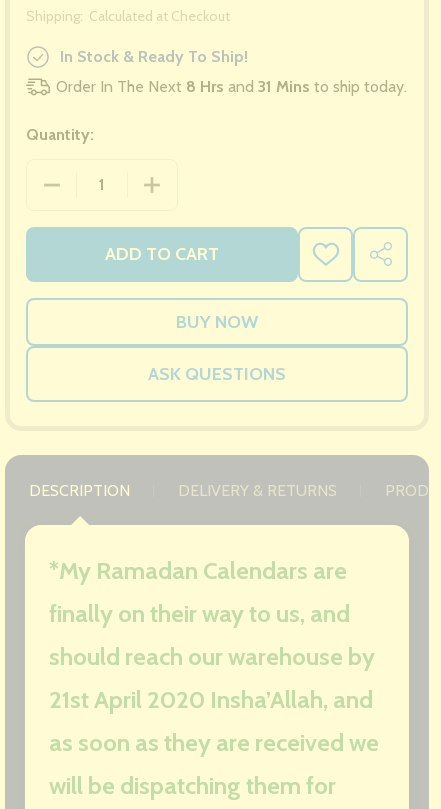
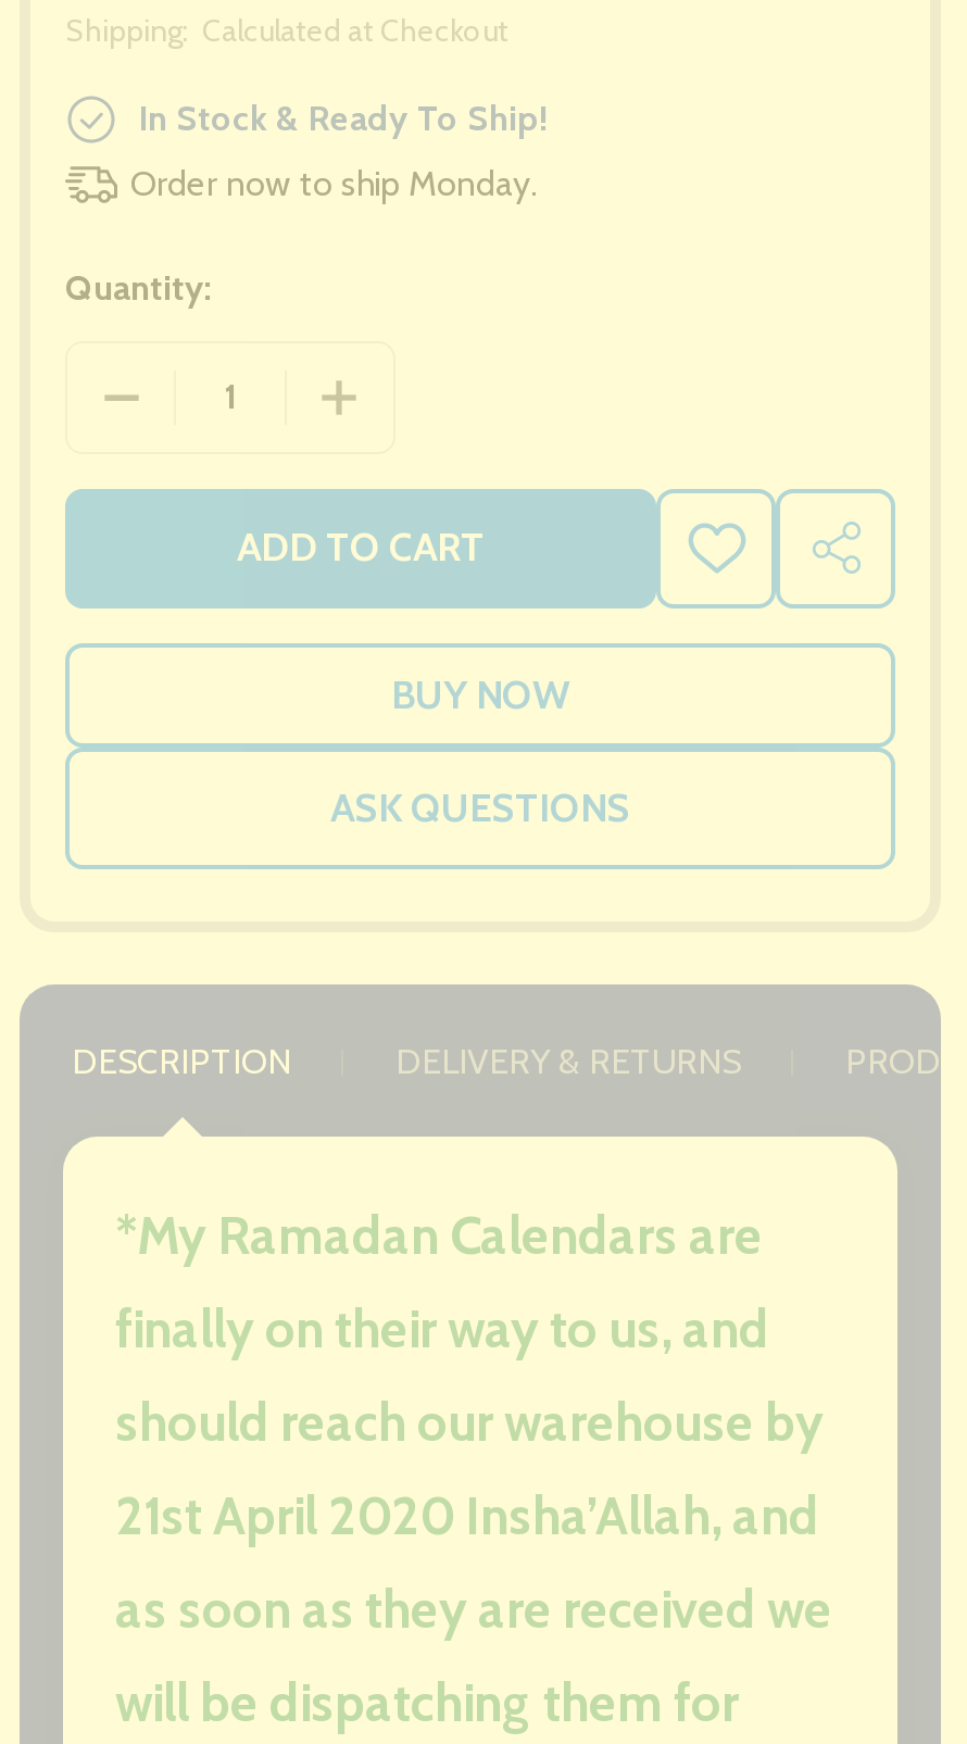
[56,77,407,96] Order In The Next 8 Hrs and 31 Mins to ship today. -> [130,163,537,204] Order now to ship Monday.

